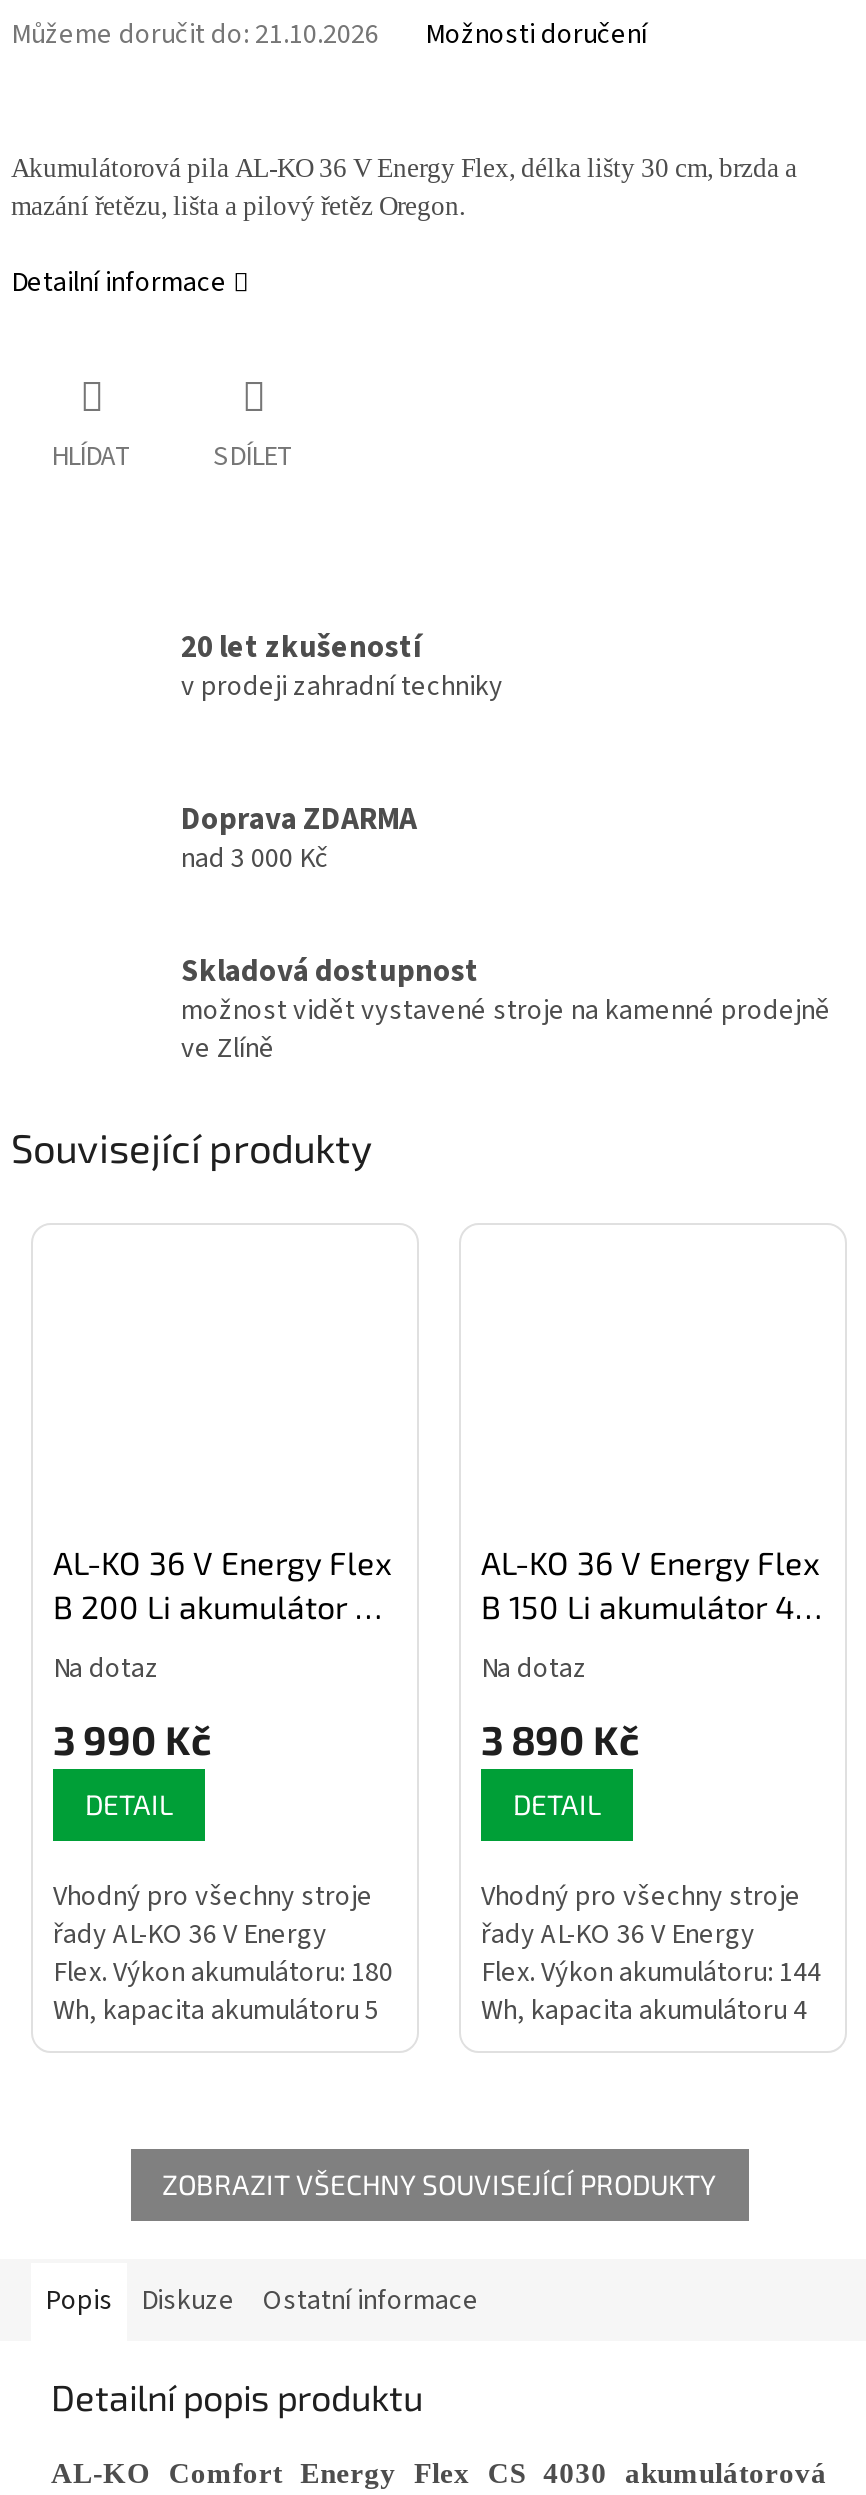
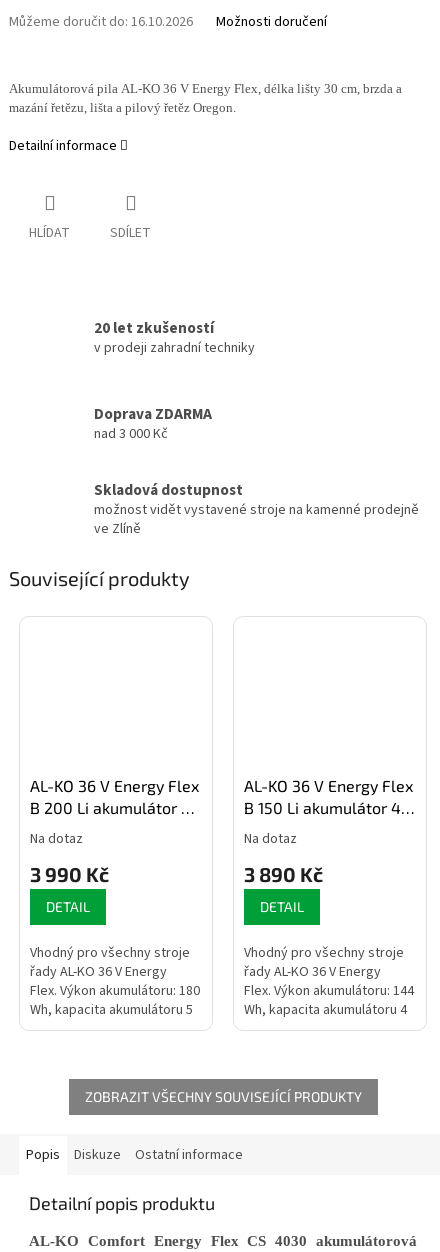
[11,16,379,56] Můžeme doručit do: 21.10.2026 -> [9,12,193,32] Můžeme doručit do: 16.10.2026

